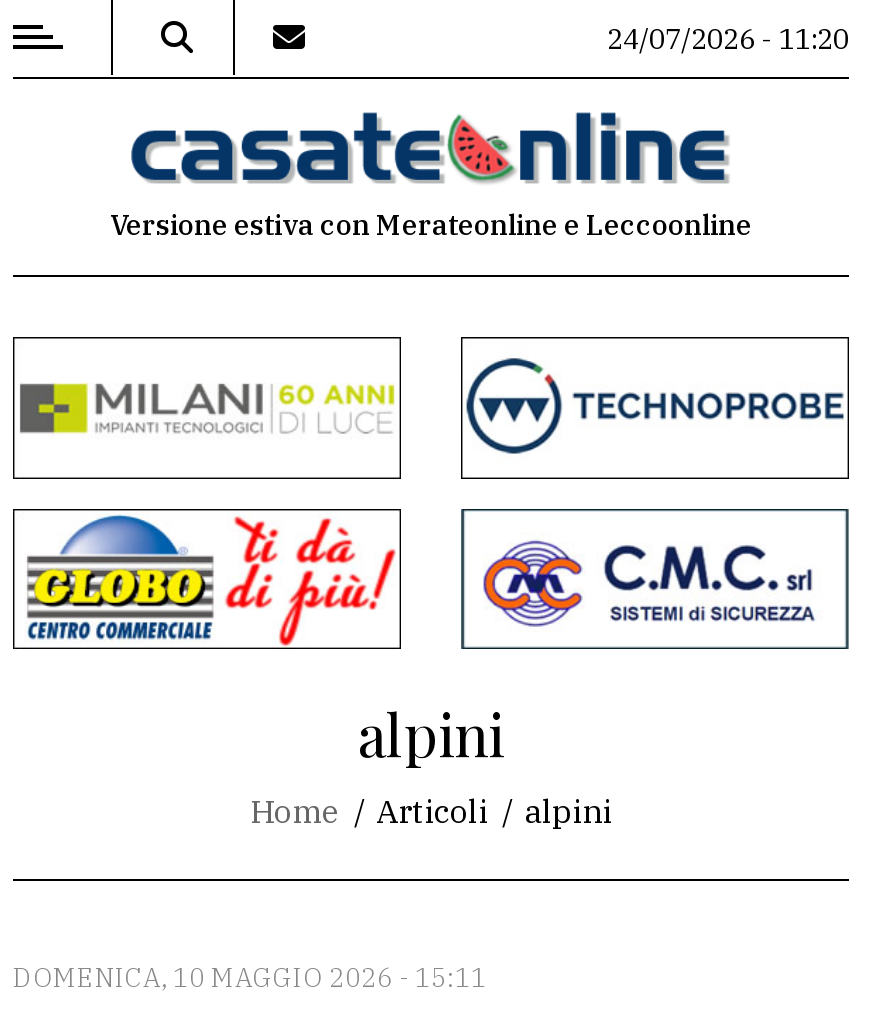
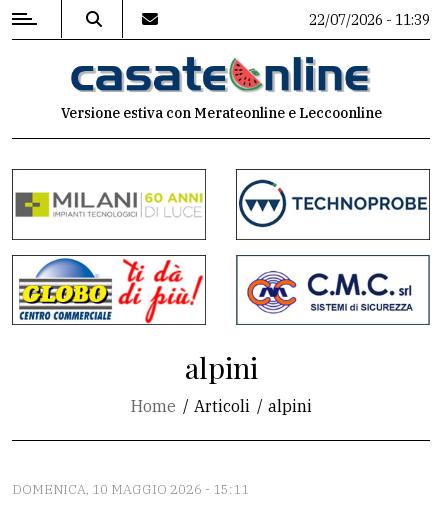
[607,21,849,57] 24/07/2026 - 11:20 -> [309,11,430,29] 22/07/2026 - 11:39

